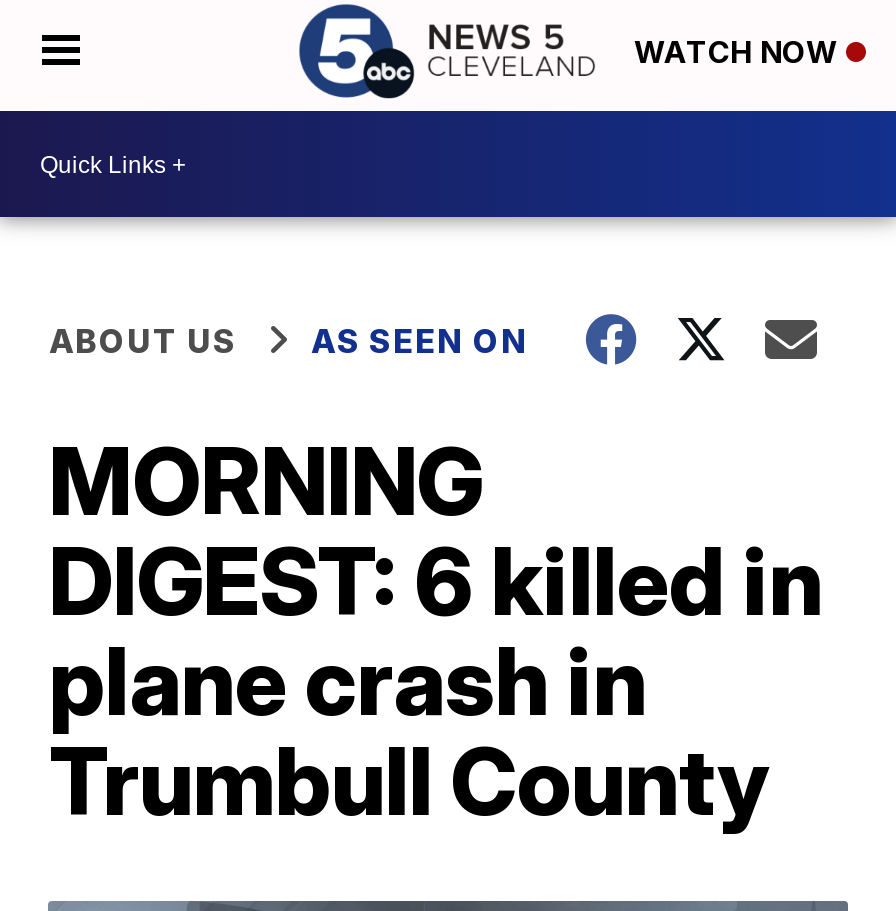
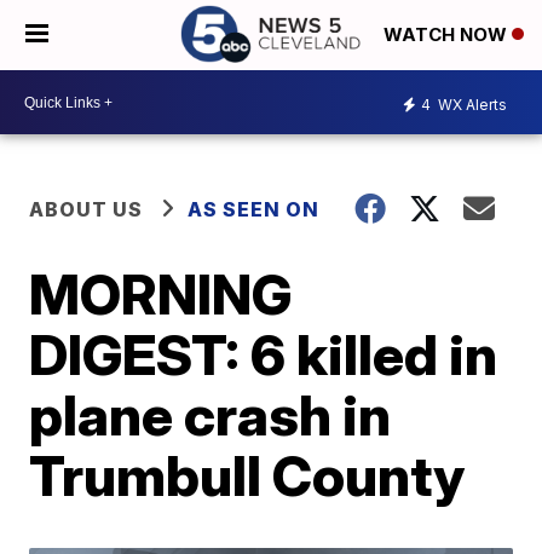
none -> [421,95,507,113] 4 WX Alerts

